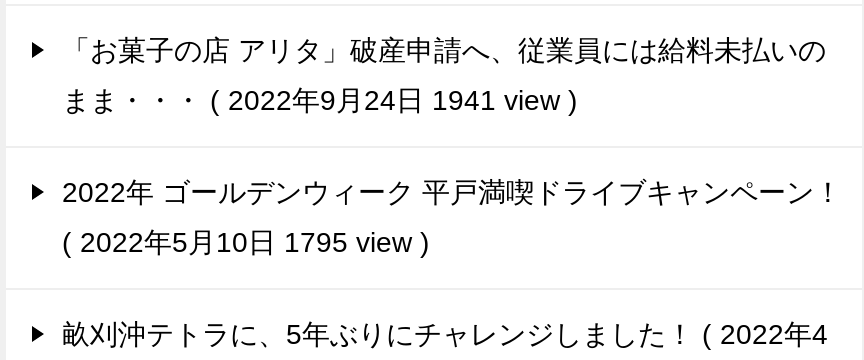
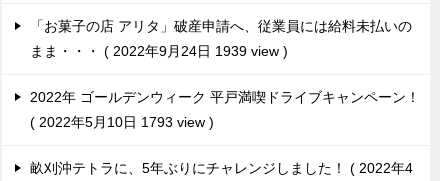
[62,84,568,116] まま・・・ 2022年9月24日 1941 view -> [30,43,283,59] まま・・・ 2022年9月24日 1939 view
[72,226,420,258] 2022年5月10日 1795 view -> [35,114,209,130] 2022年5月10日 1793 view

